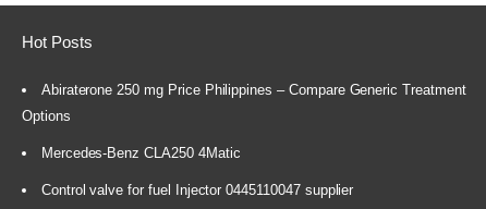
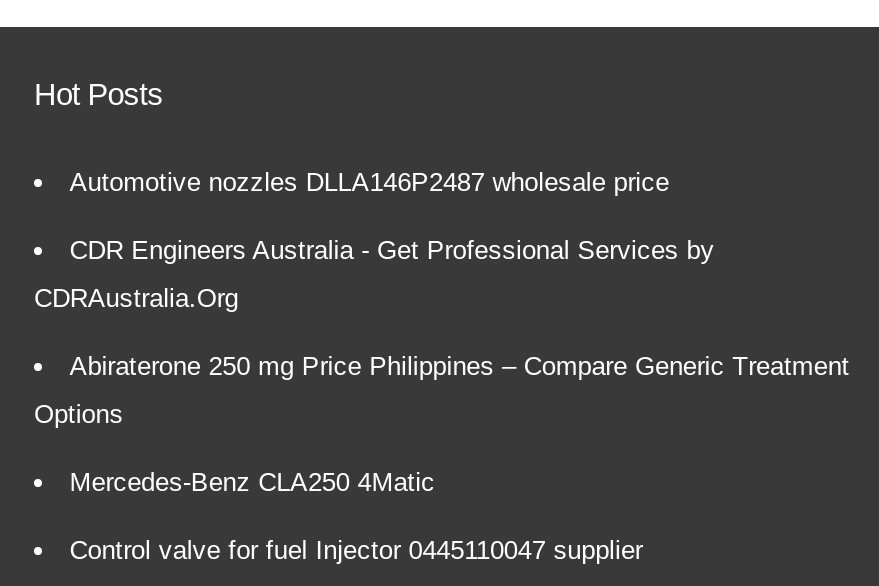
none -> [34,167,714,313] Automotive nozzles DLLA146P2487 wholesale price | CDR Engineers Australia - Get Professional Services by | CDRAustralia.Org

